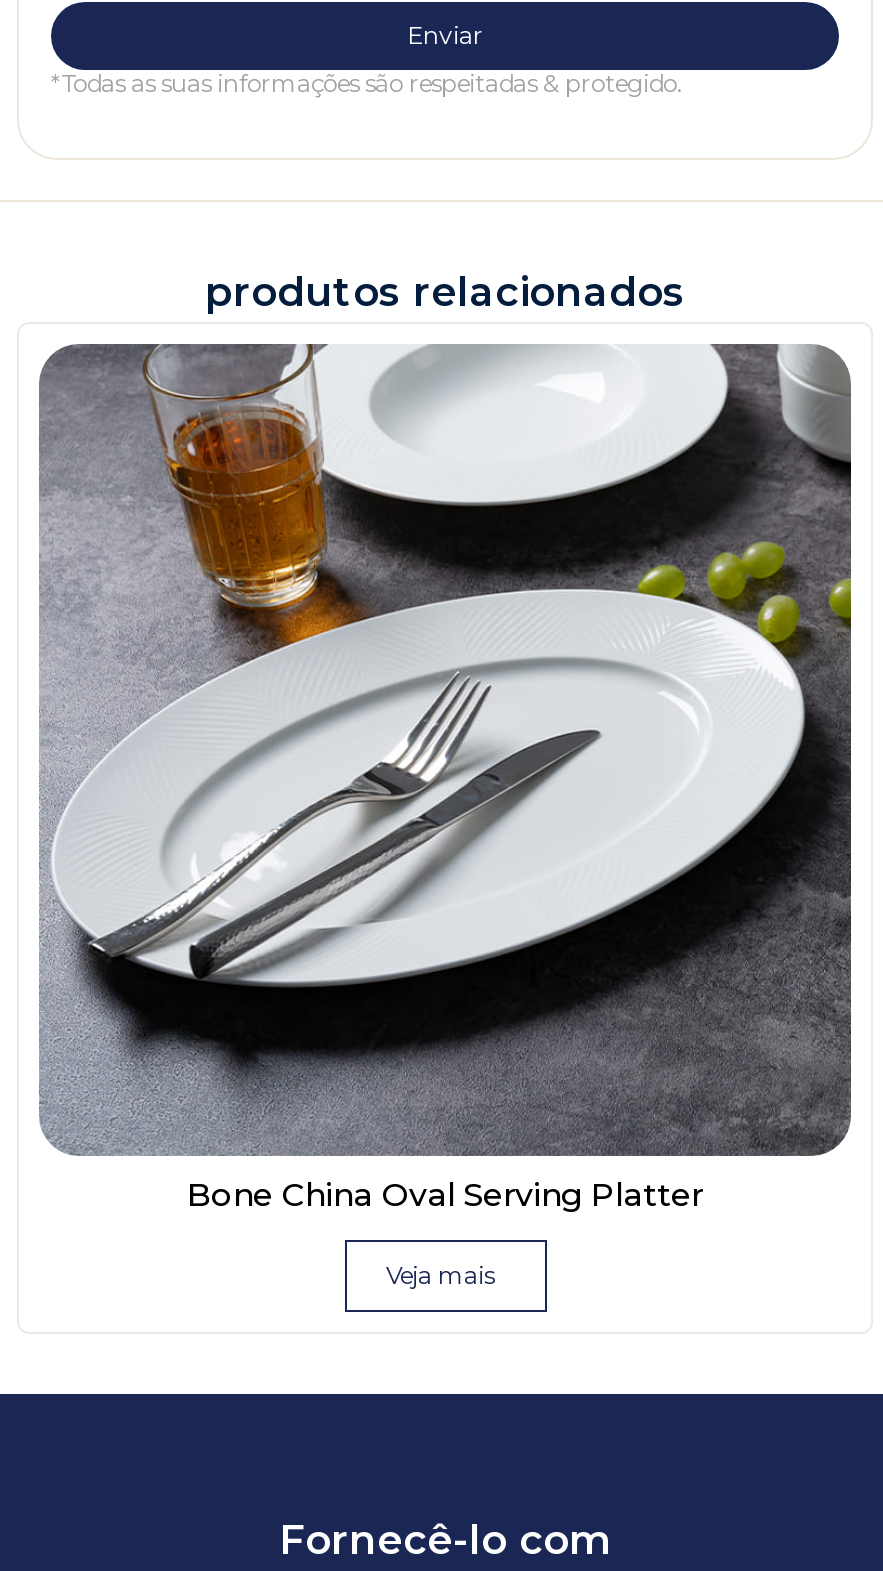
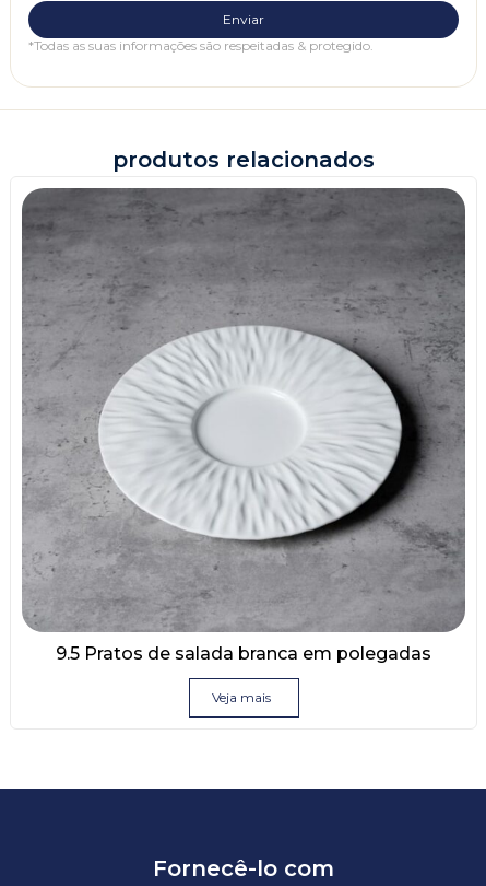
[39,343,853,1213] [image] | Bone China Oval Serving Platter -> [23,187,466,664] [image] | 9.5 Pratos de salada branca em polegadas

